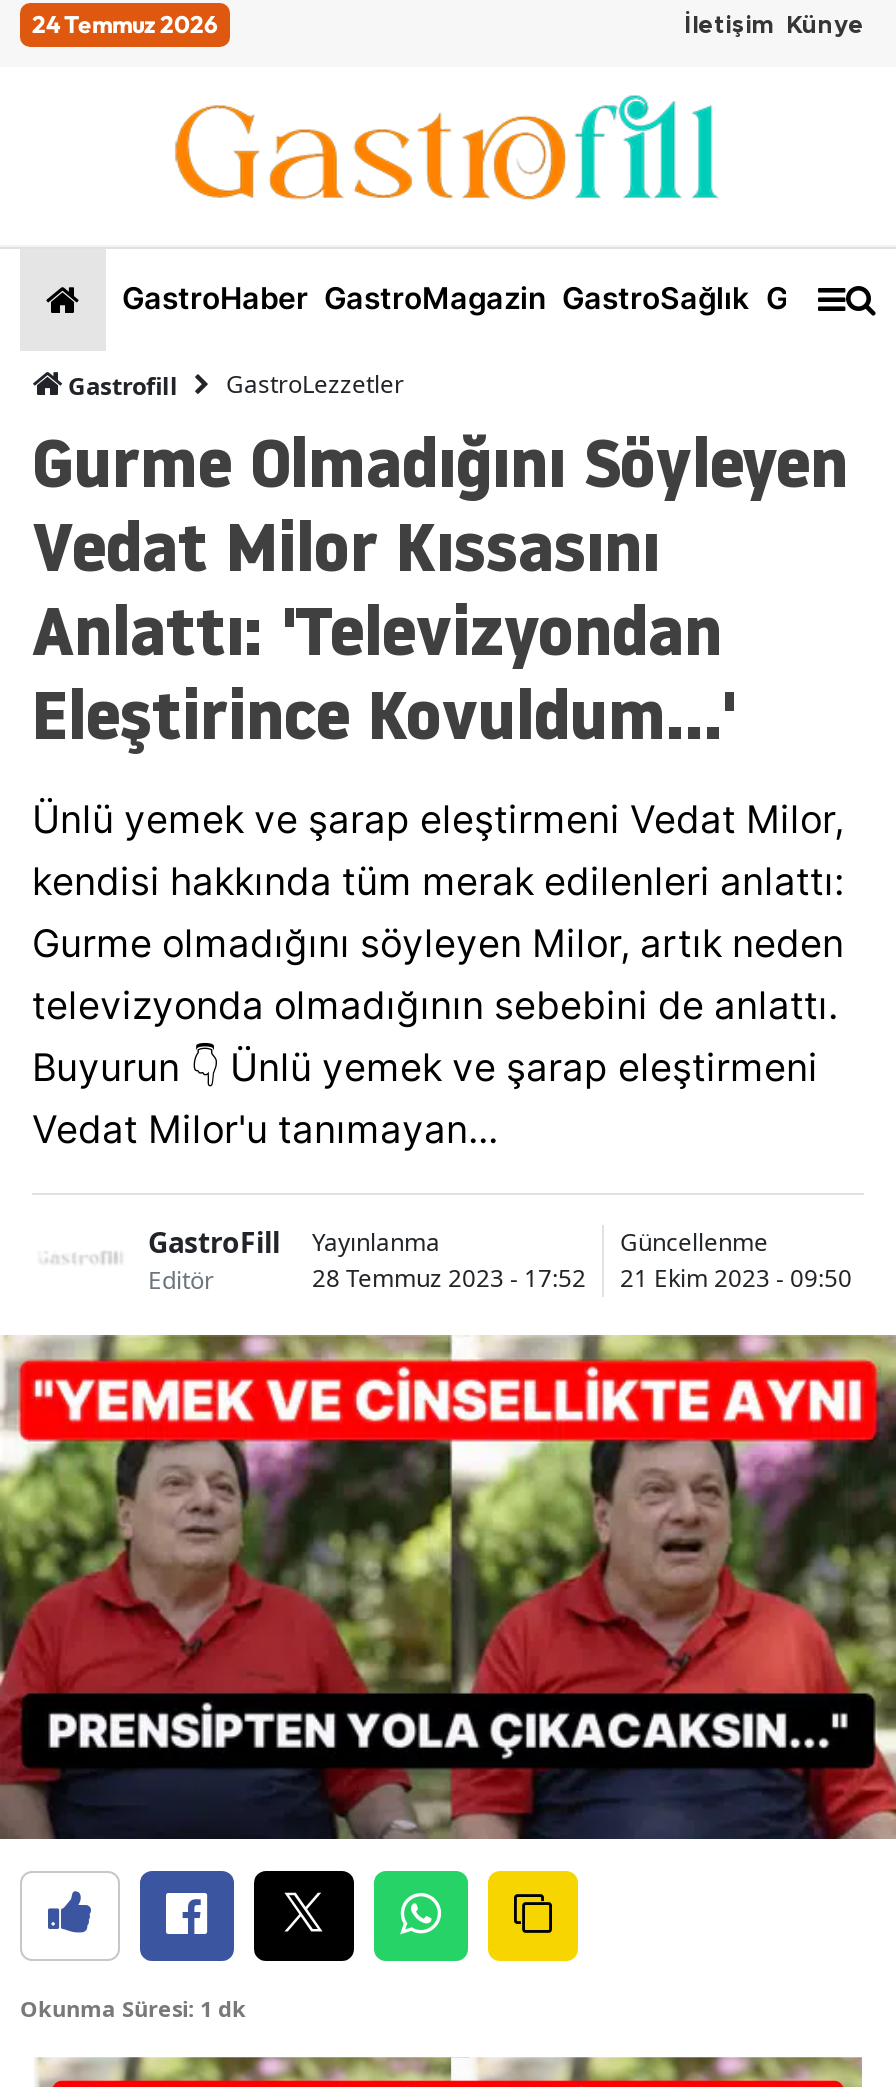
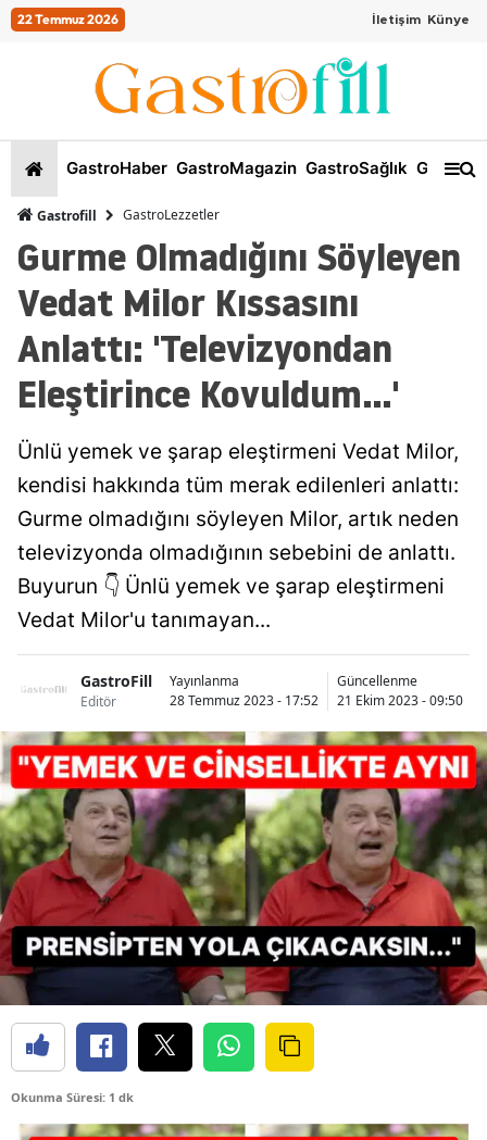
[32,9,218,39] 24 Temmuz 2026 -> [17,11,118,27] 22 Temmuz 2026

